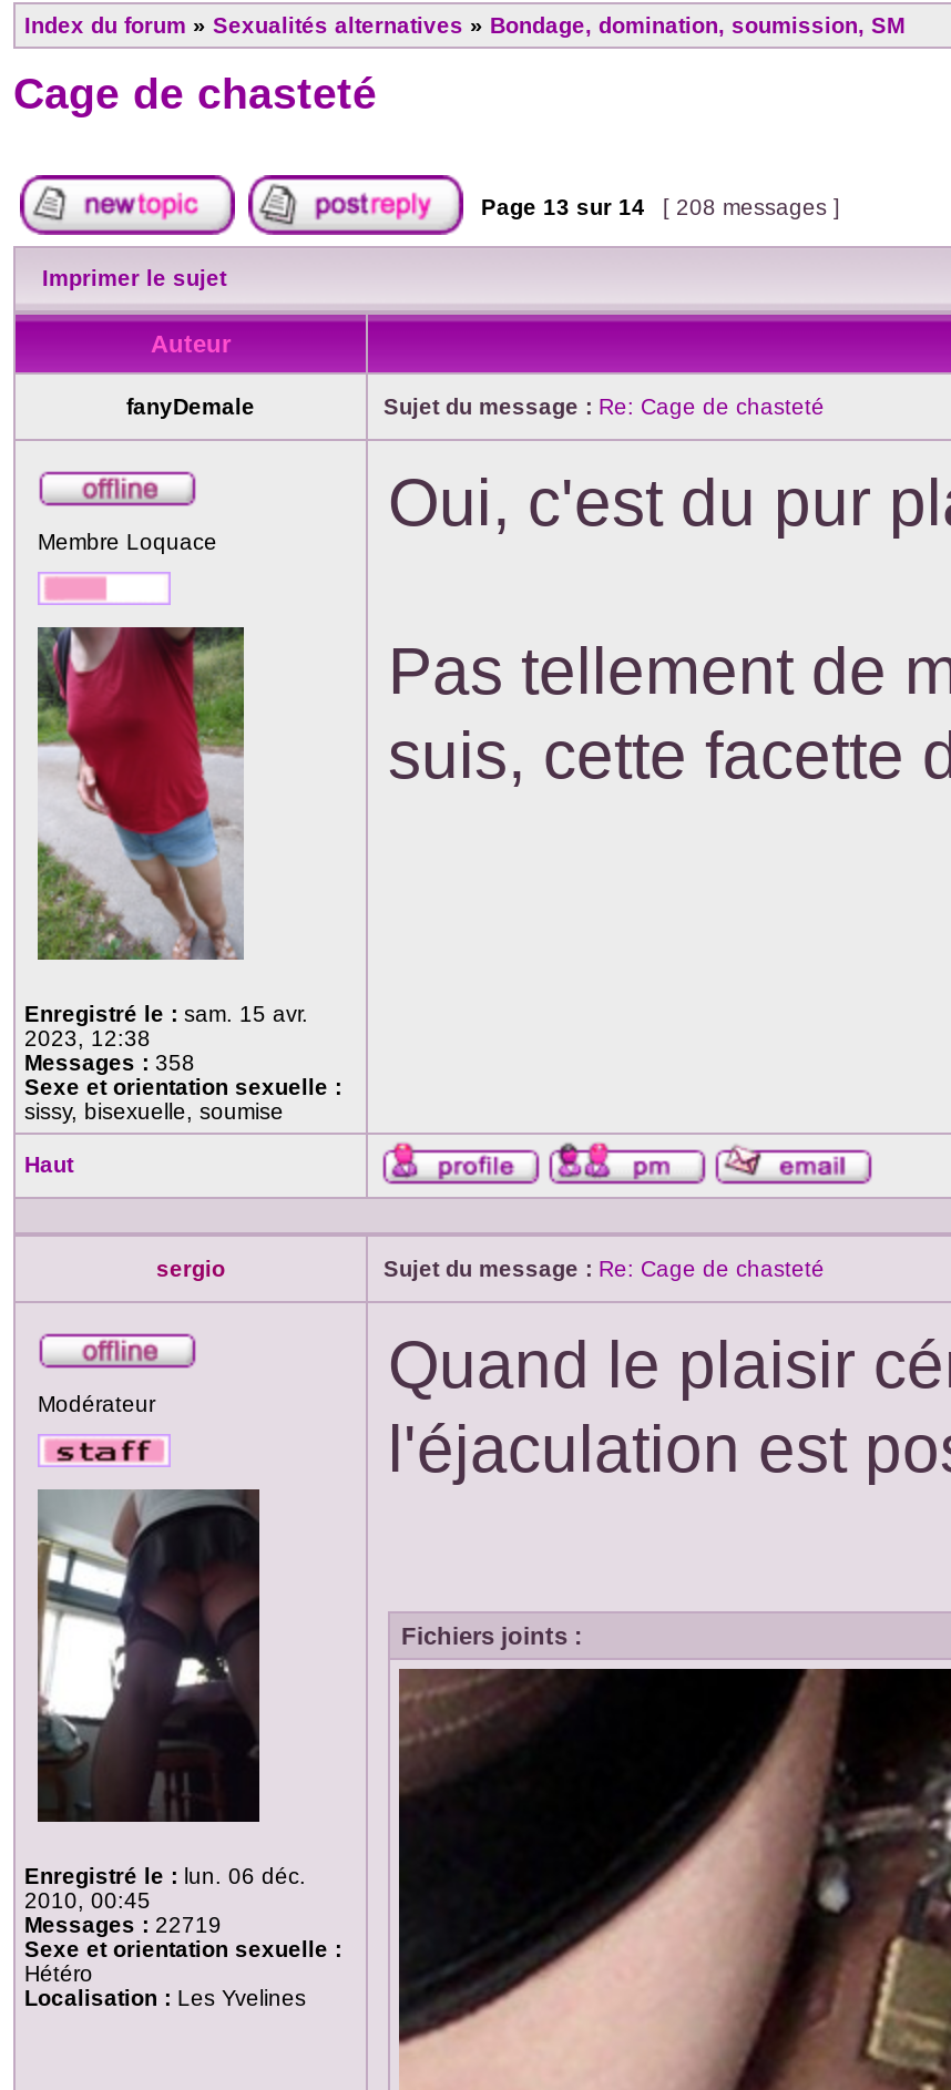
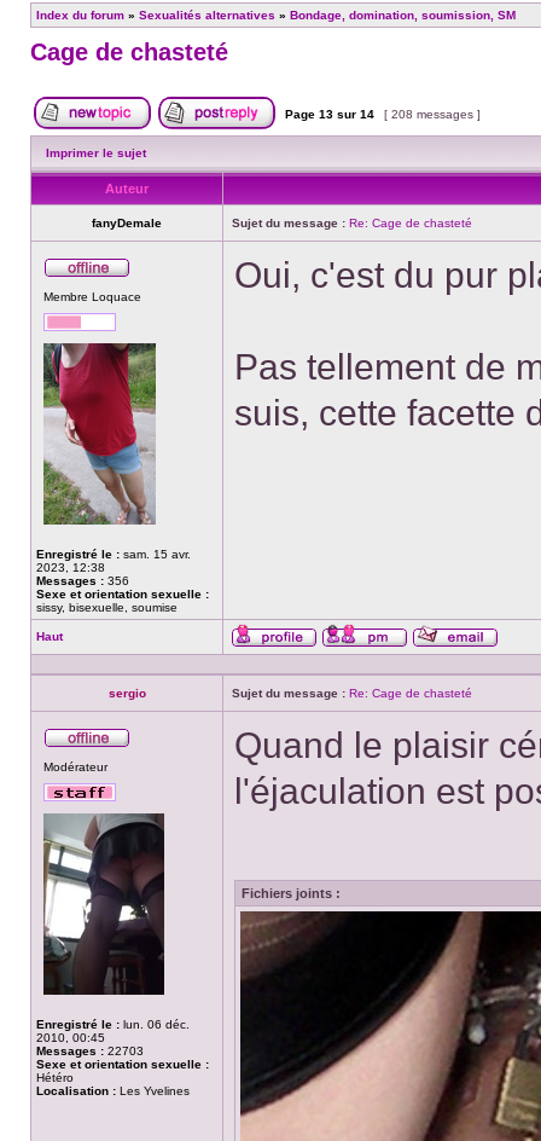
[24,1051,195,1075] Messages : 358 -> [36,574,129,587] Messages : 356
[24,1913,222,1937] Messages : 22719 -> [36,1044,144,1058] Messages : 22703

